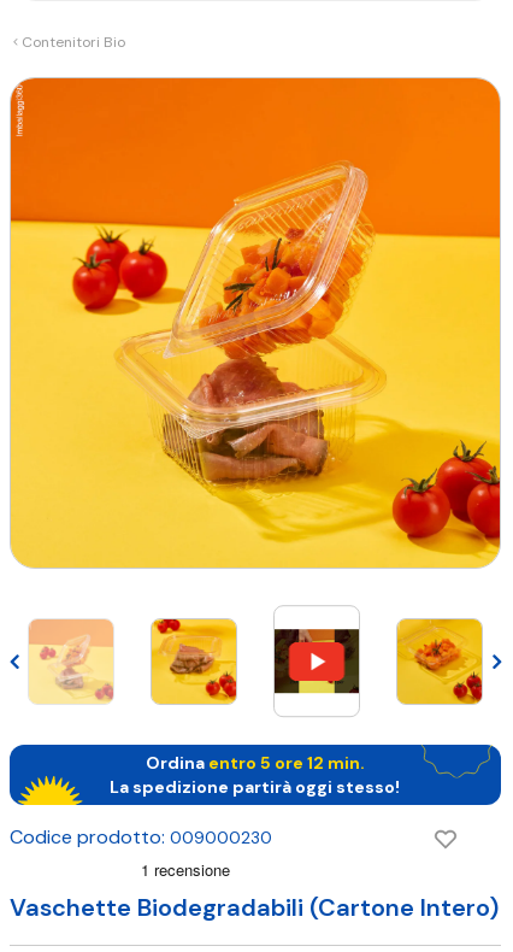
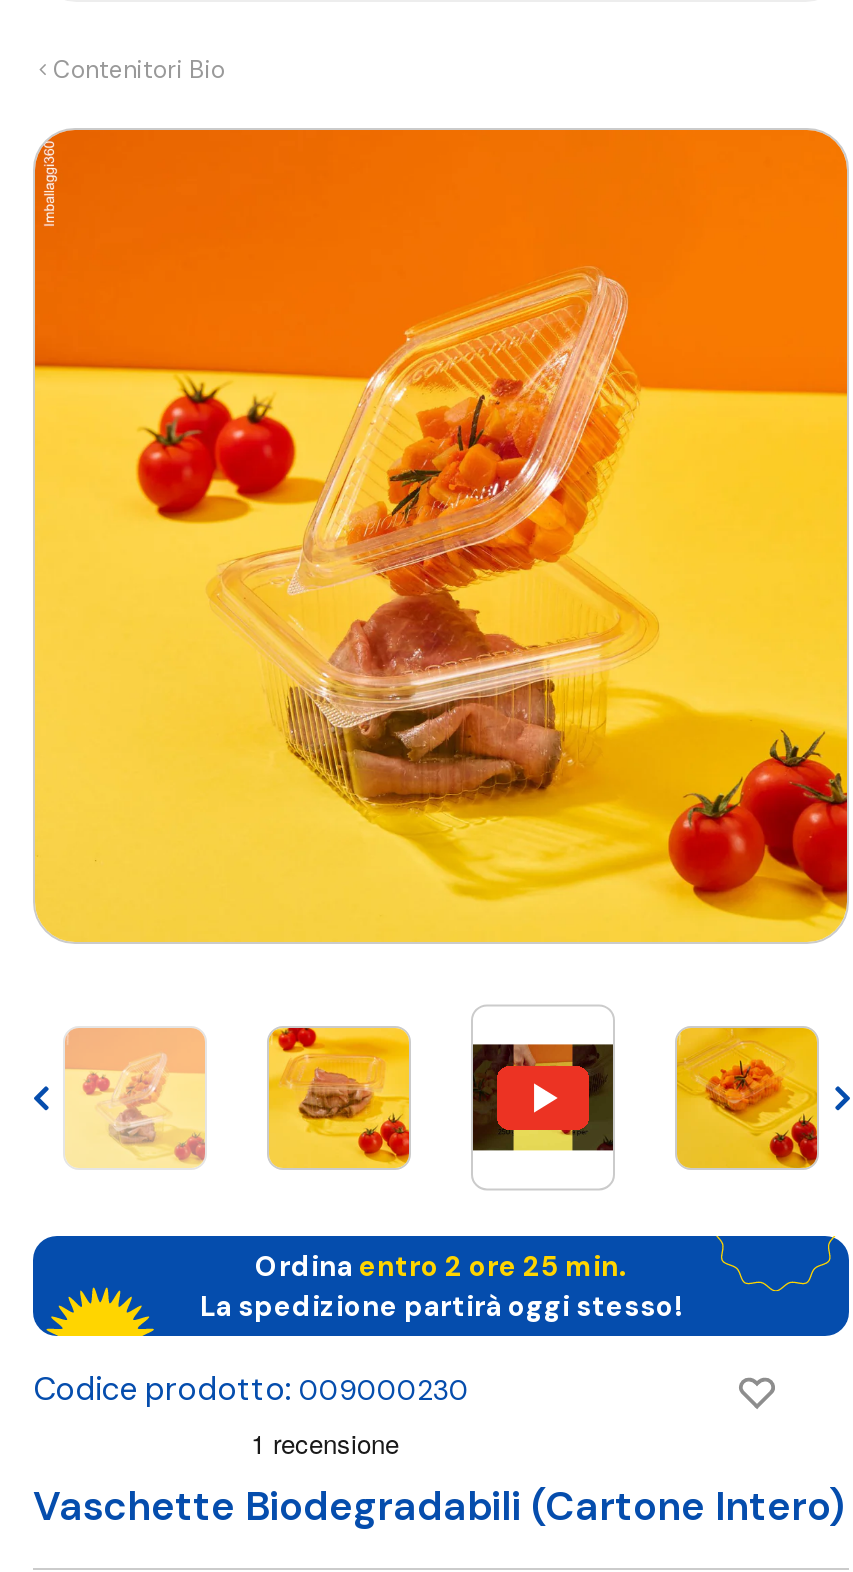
[146,751,365,773] Ordina entro 5 ore 12 min. -> [255,1247,627,1283] Ordina entro 2 ore 25 min.

